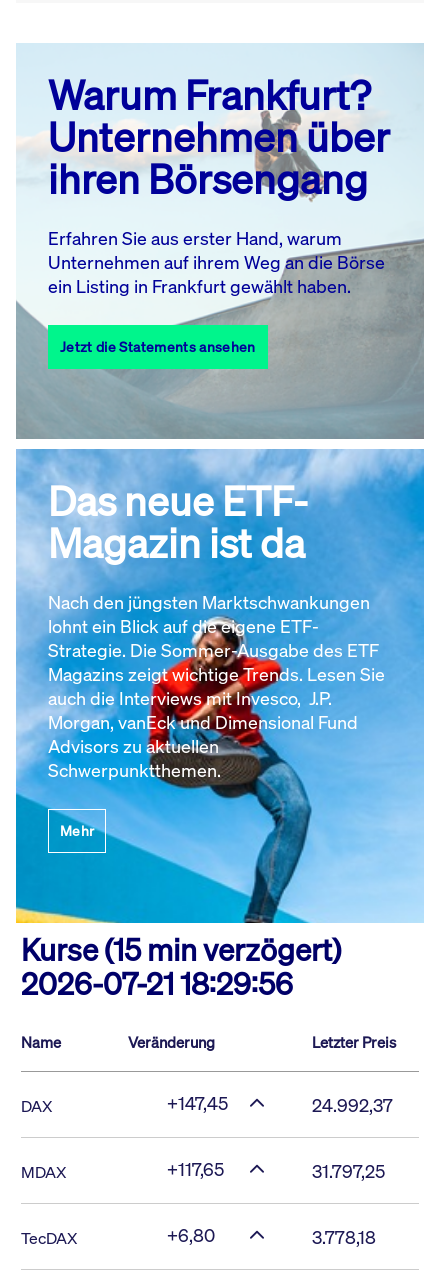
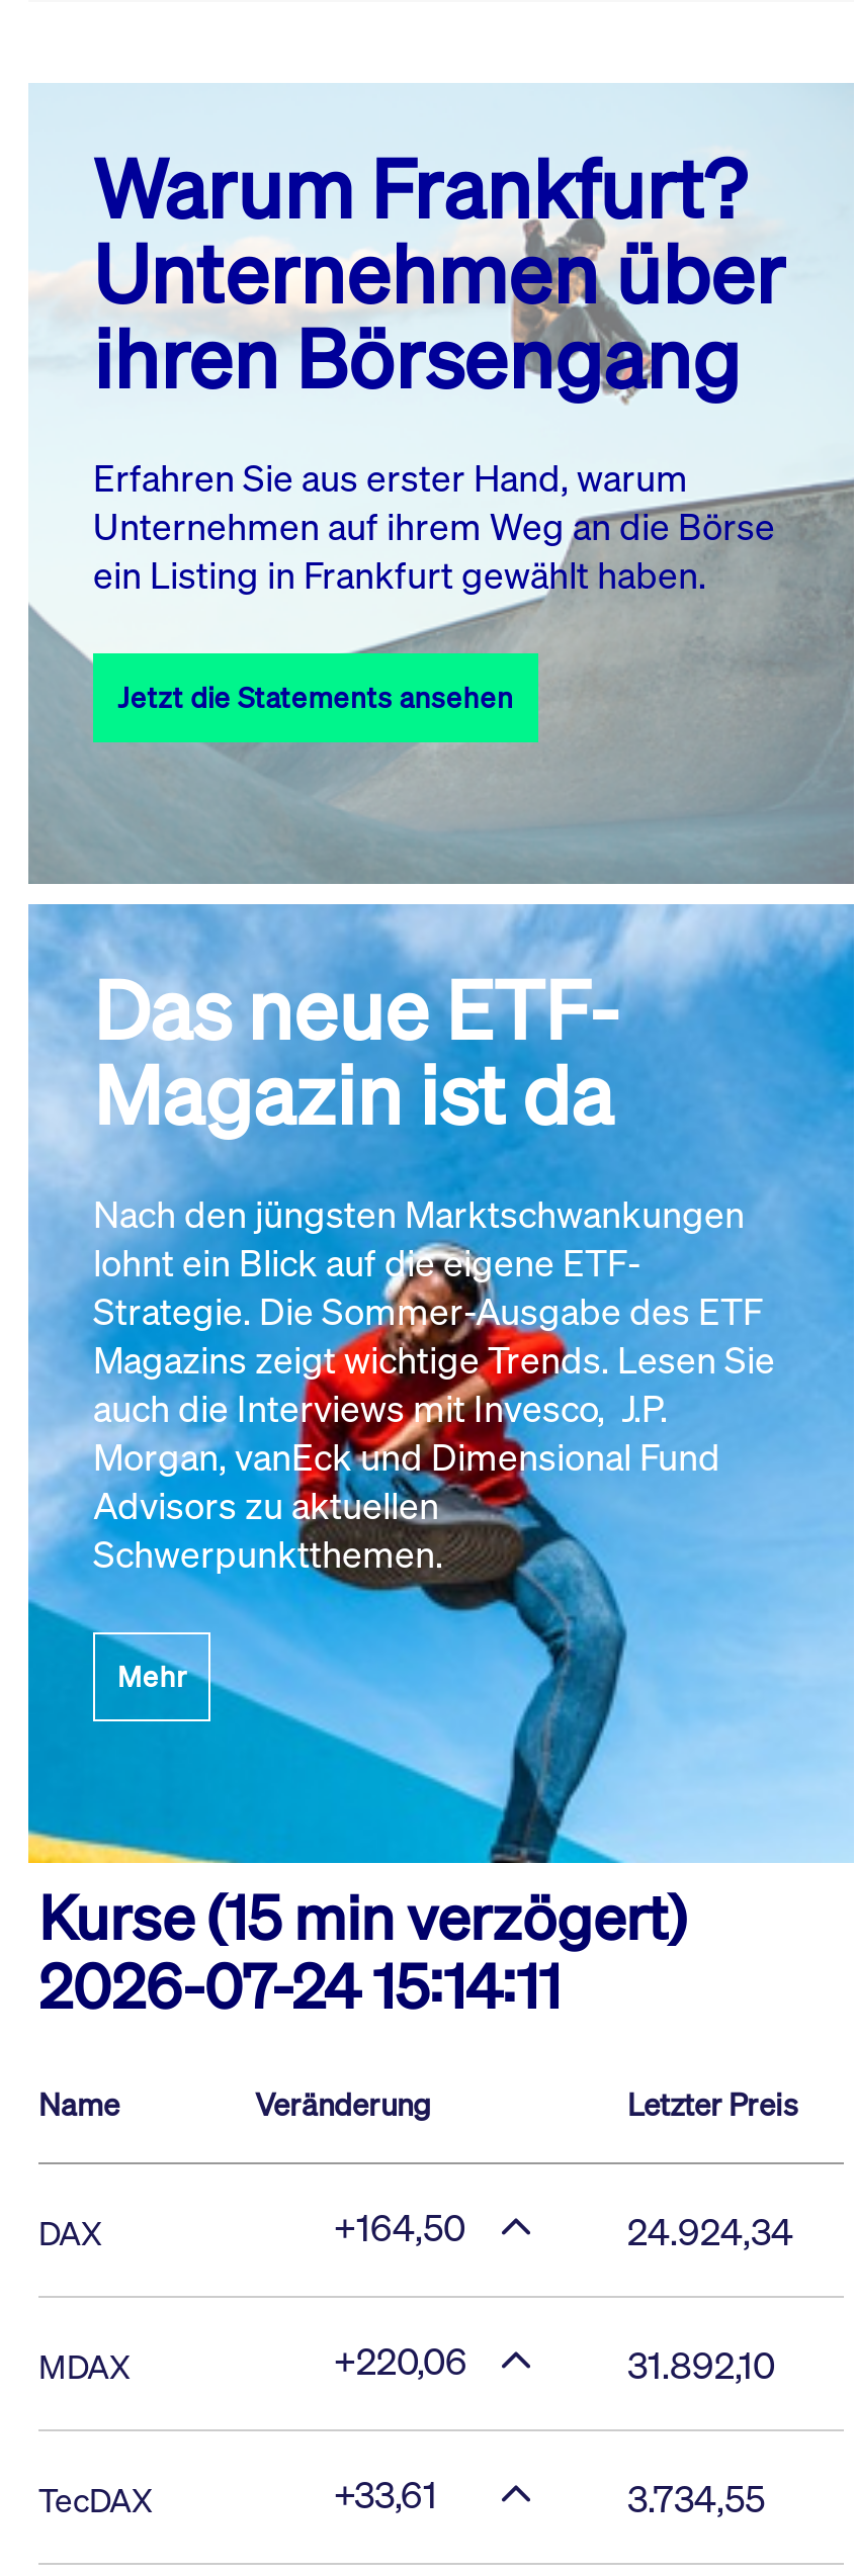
[21,964,293,1004] 2026-07-21 18:29:56 -> [38,1946,561,2027] 2026-07-24 15:14:11
[167,1091,228,1115] +147,45 -> [334,2203,465,2251] +164,50
[312,1093,393,1117] 24.992,37 -> [627,2207,793,2255] 24.924,34
[167,1157,224,1181] +117,65 -> [334,2336,467,2385] +220,06
[312,1159,385,1183] 31.797,25 -> [627,2340,775,2389] 31.892,10
[167,1223,215,1247] +6,80 -> [334,2470,437,2518] +33,61
[312,1225,376,1249] 3.778,18 -> [627,2474,765,2522] 3.734,55

